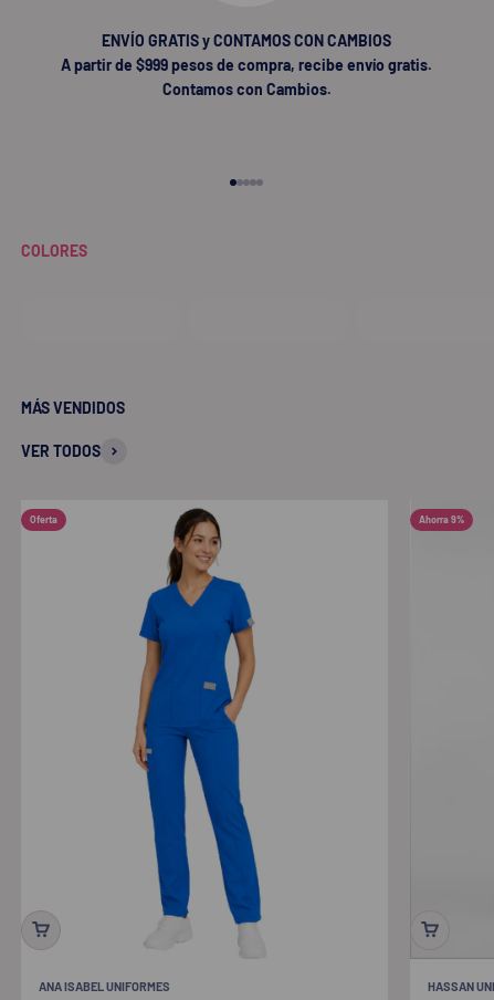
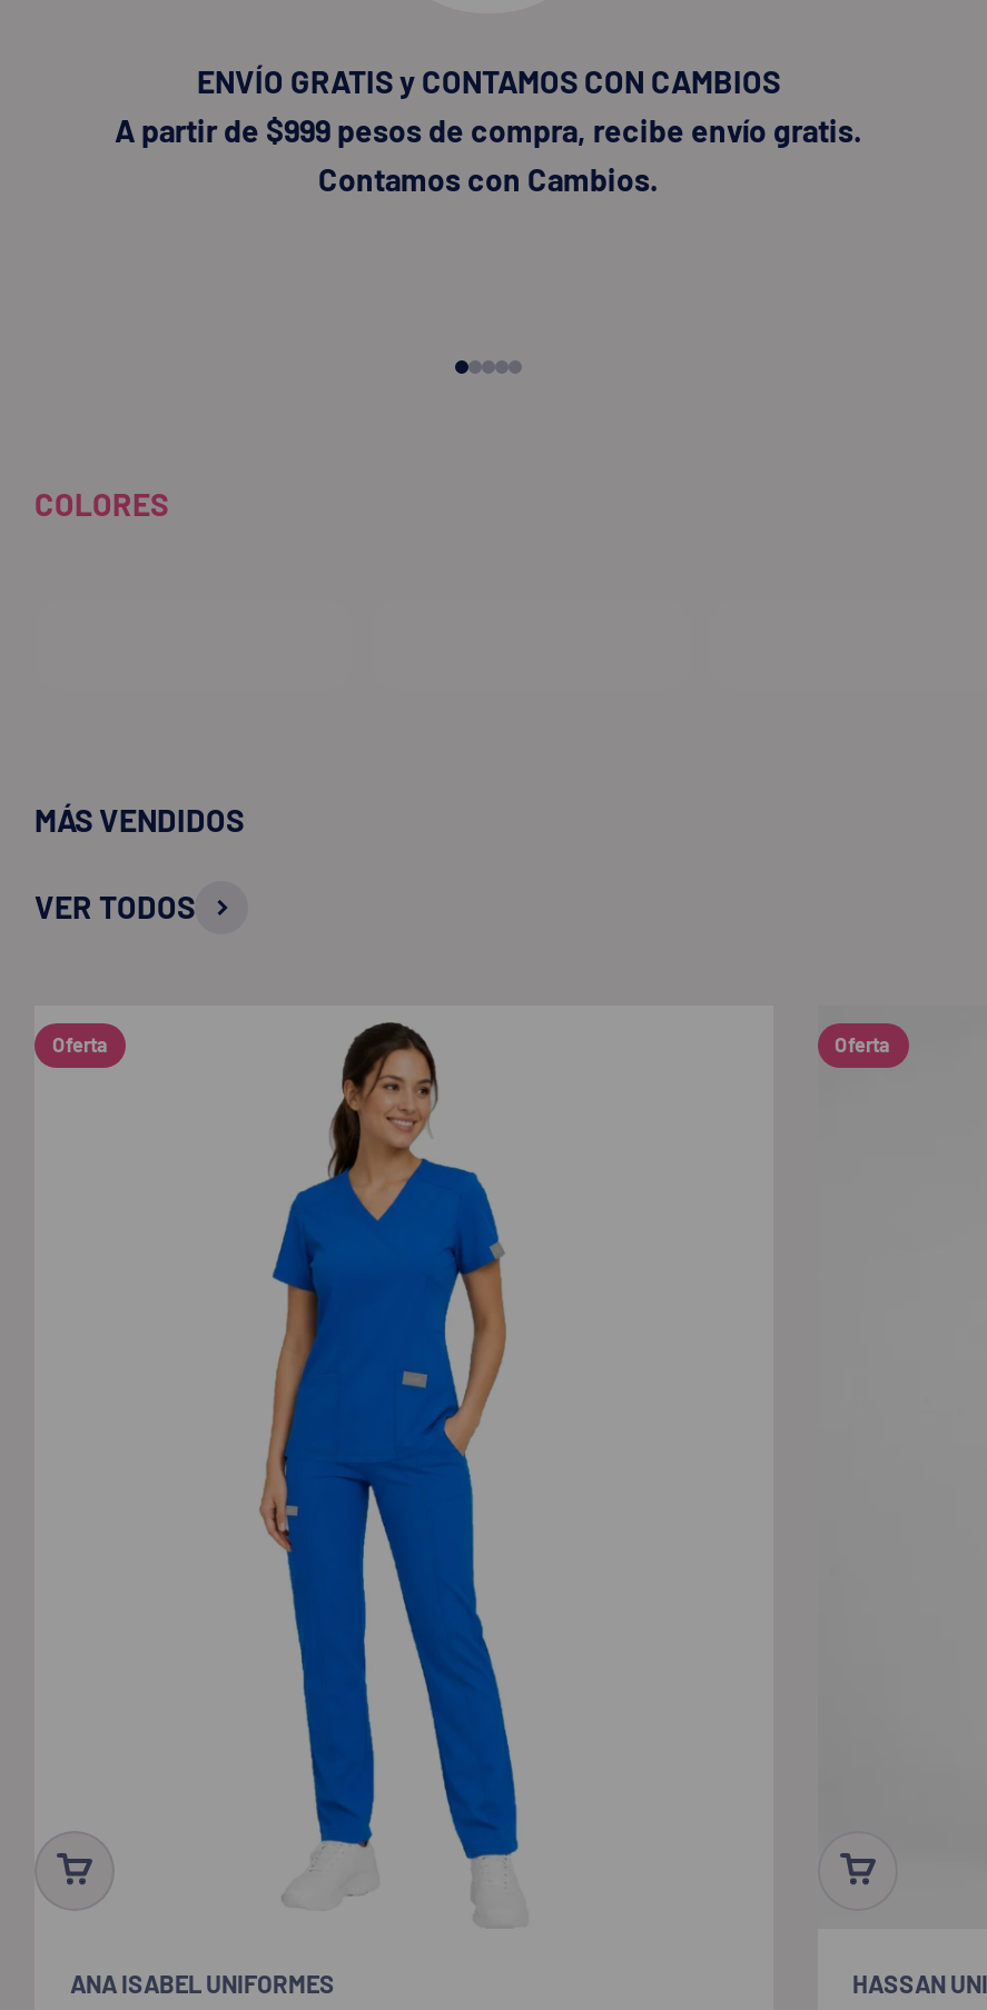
[418,513,464,526] Ahorra 9% -> [835,1033,890,1057] Oferta

